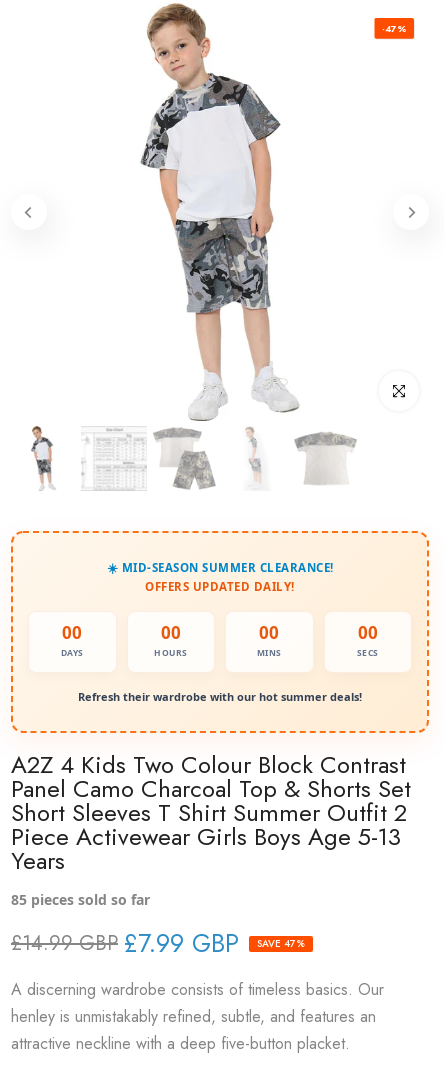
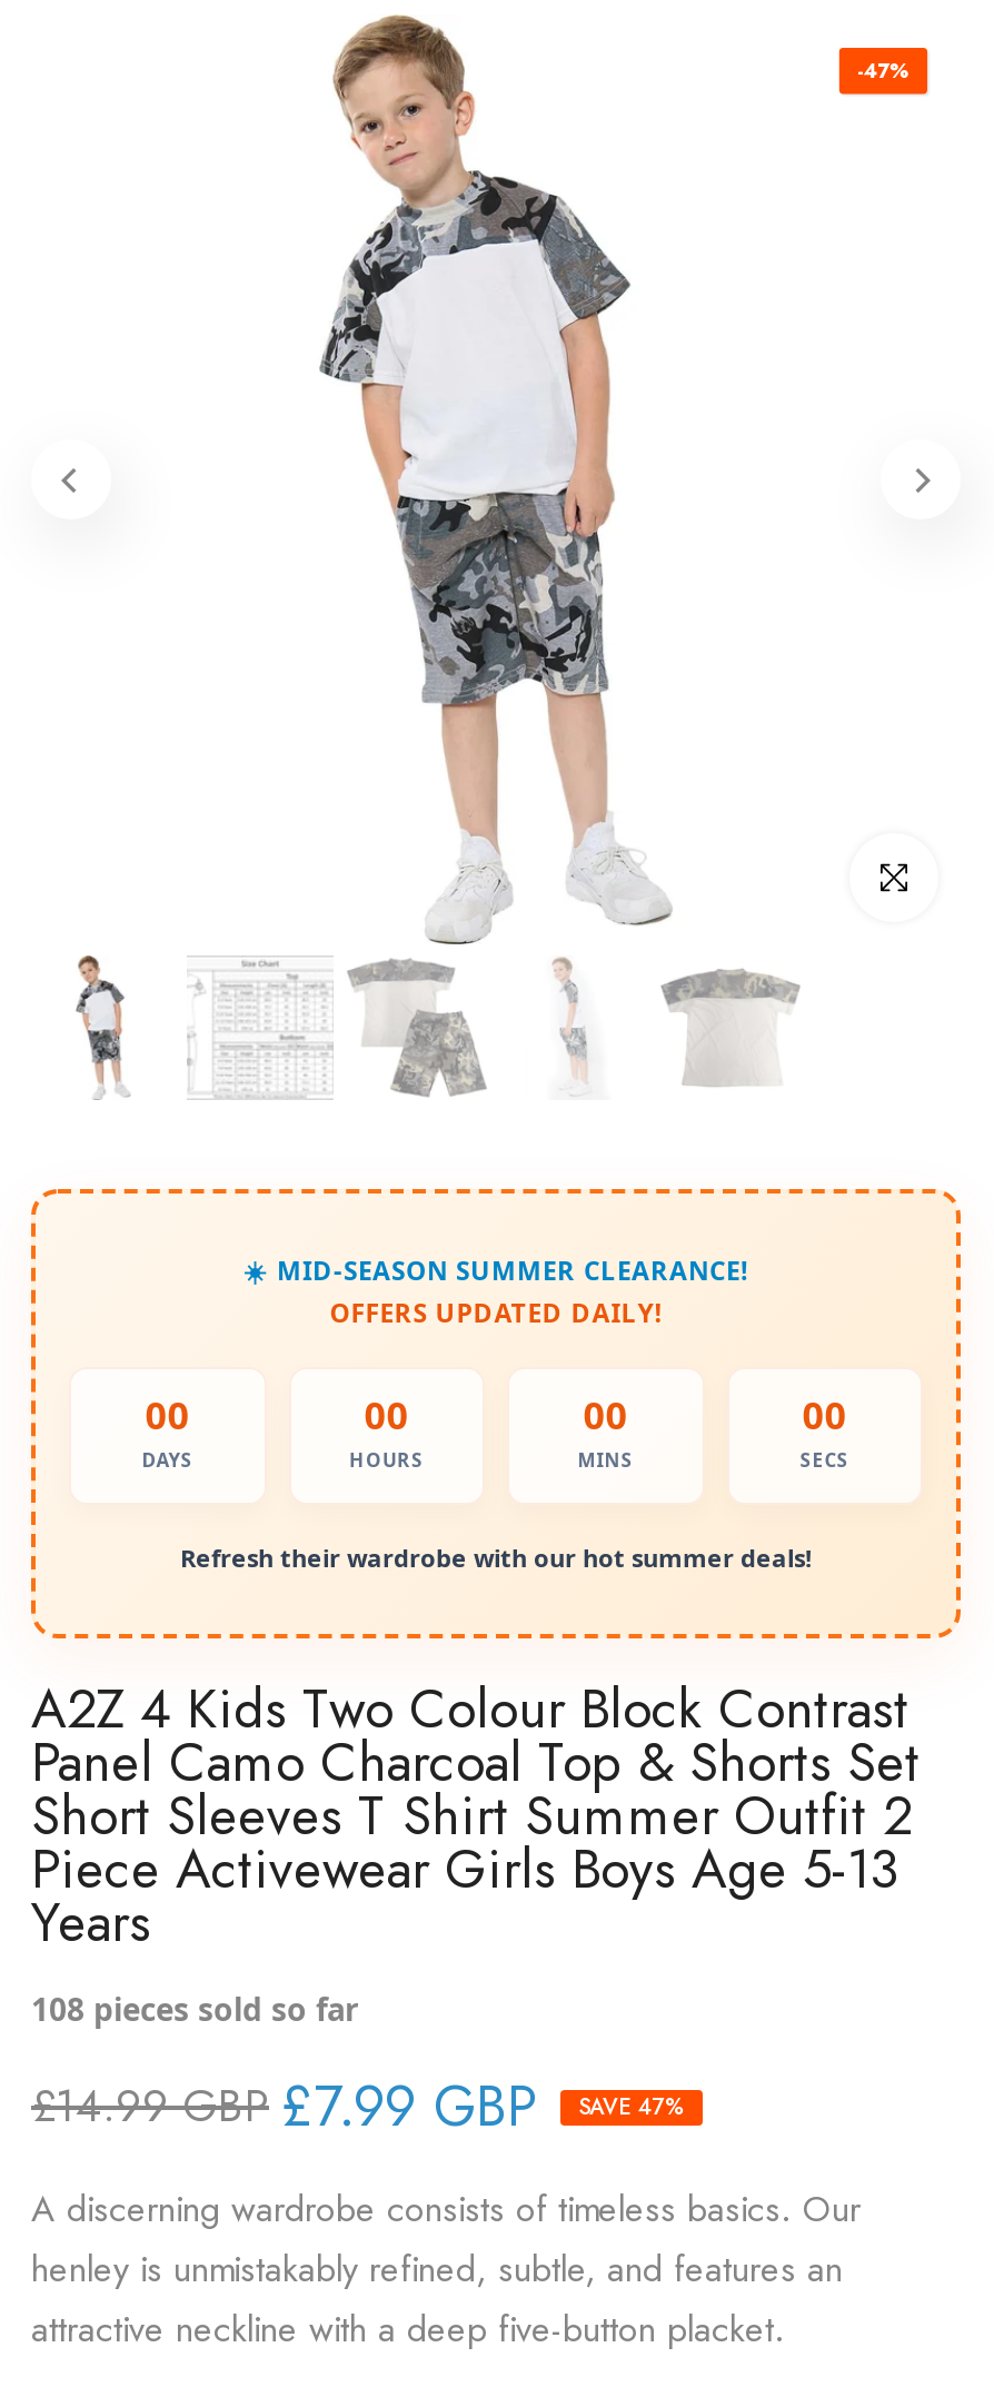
[11,890,150,909] 85 pieces sold so far -> [31,1989,358,2031] 108 pieces sold so far

